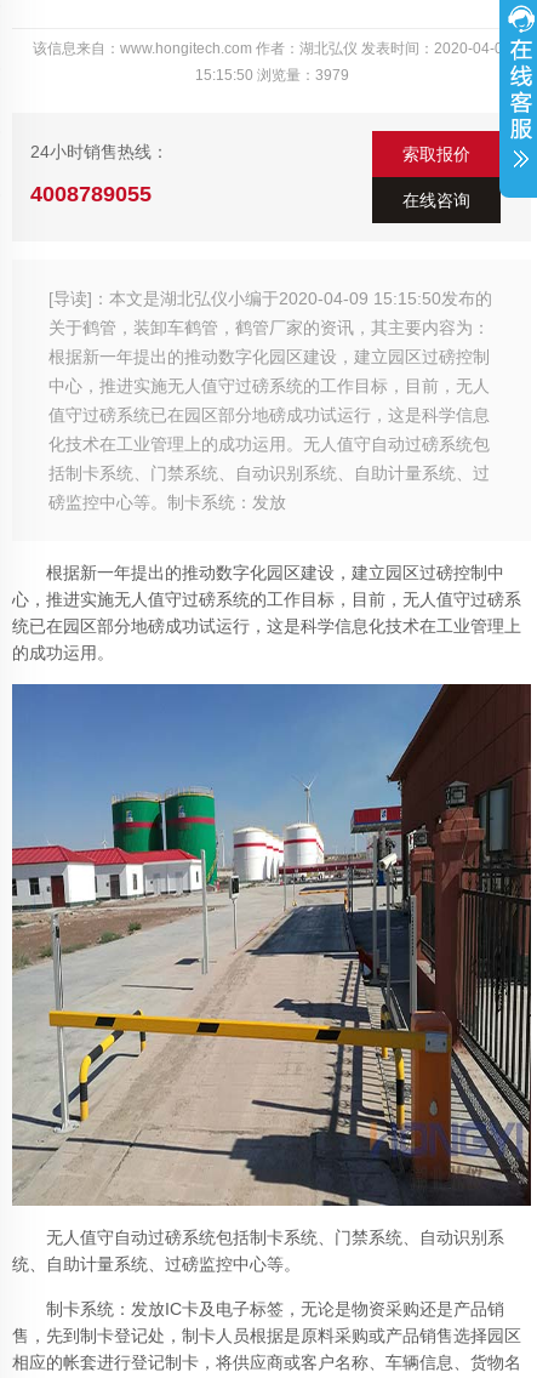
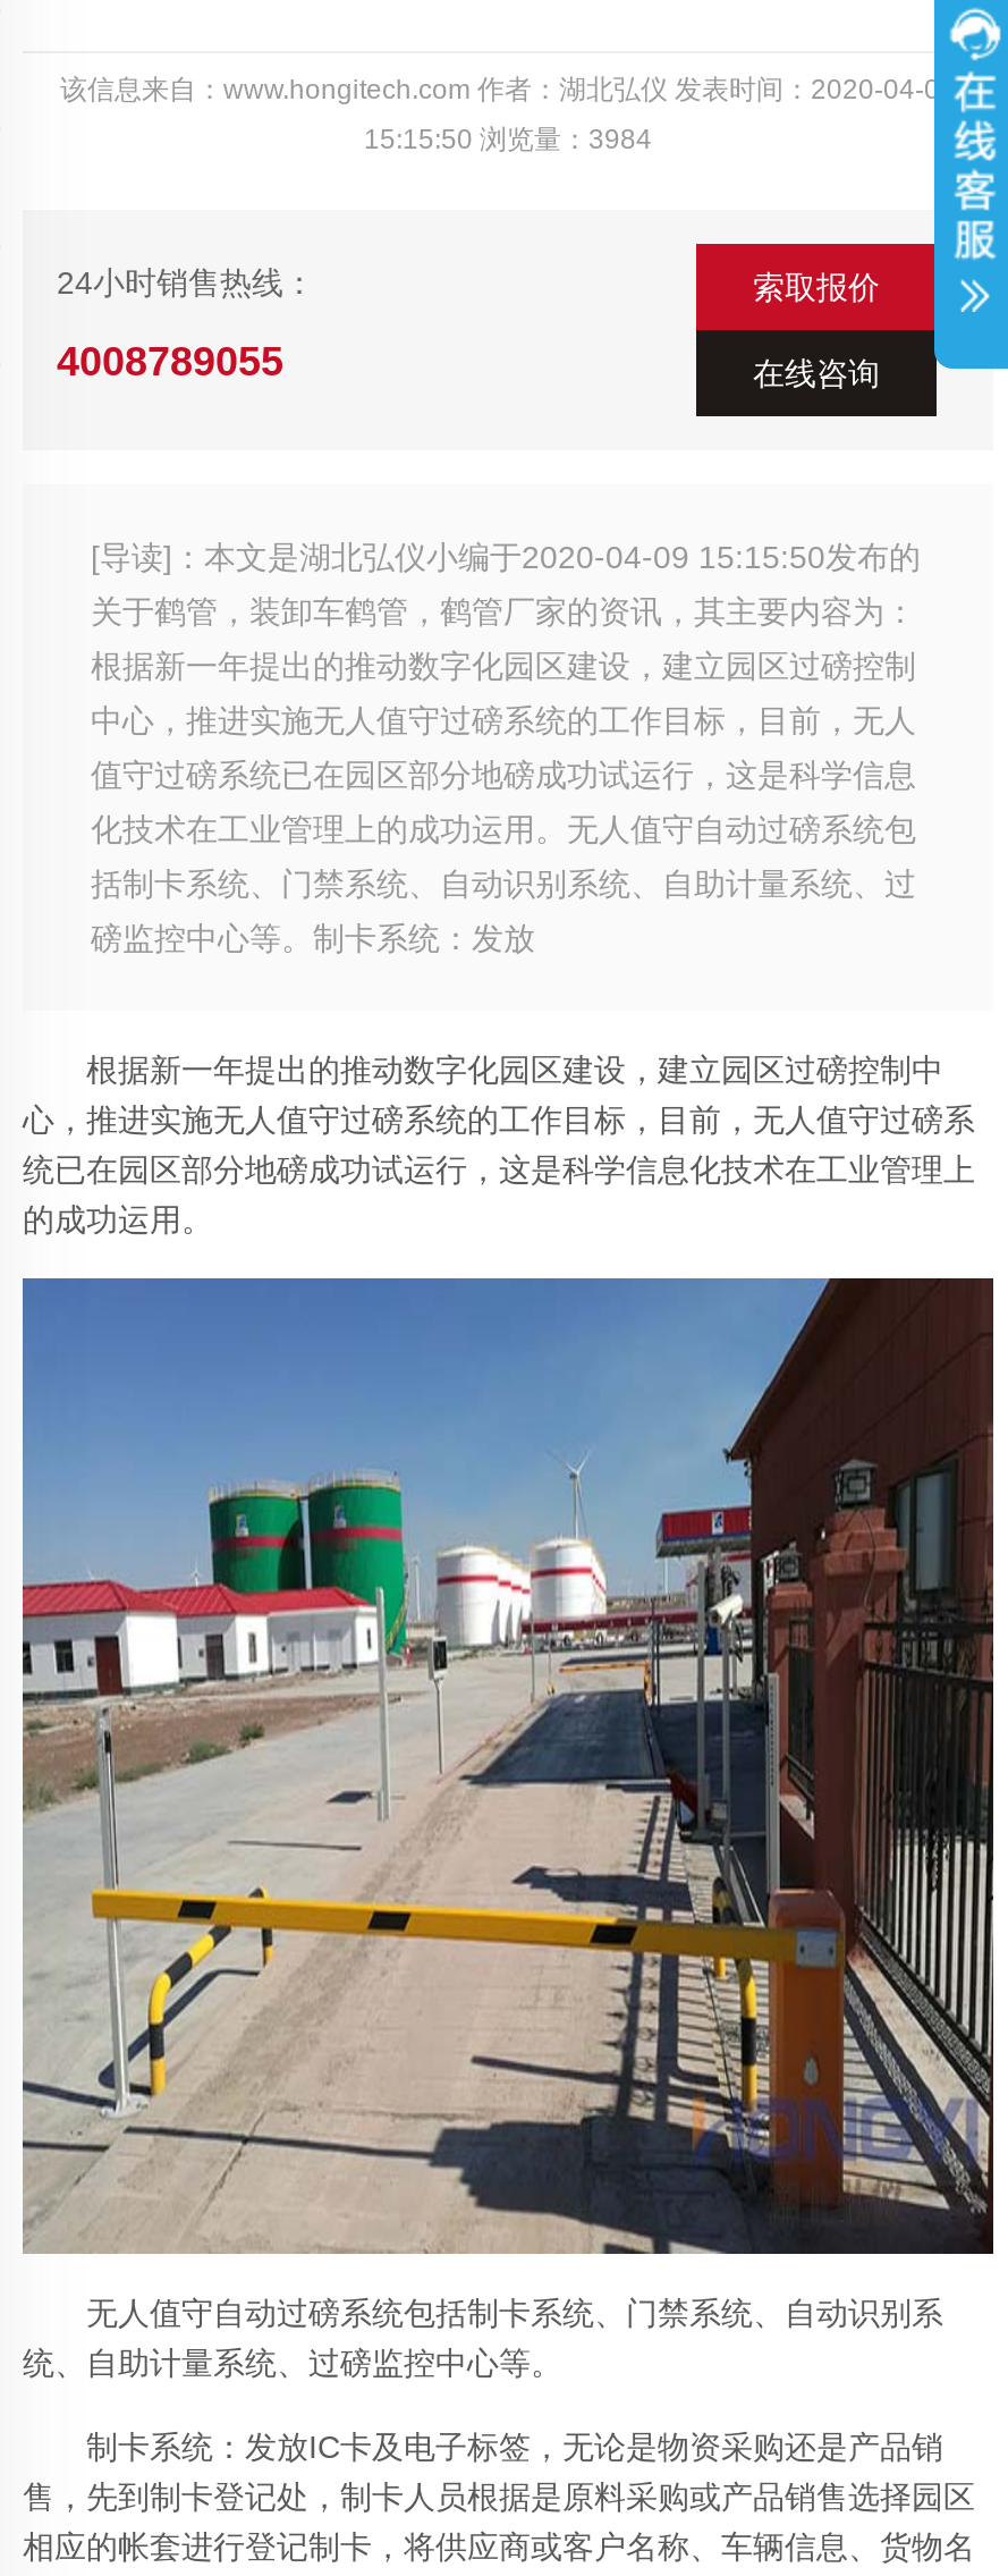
[195,67,349,84] 15:15:50 浏览量：3979 -> [364,124,652,155] 15:15:50 浏览量：3984

